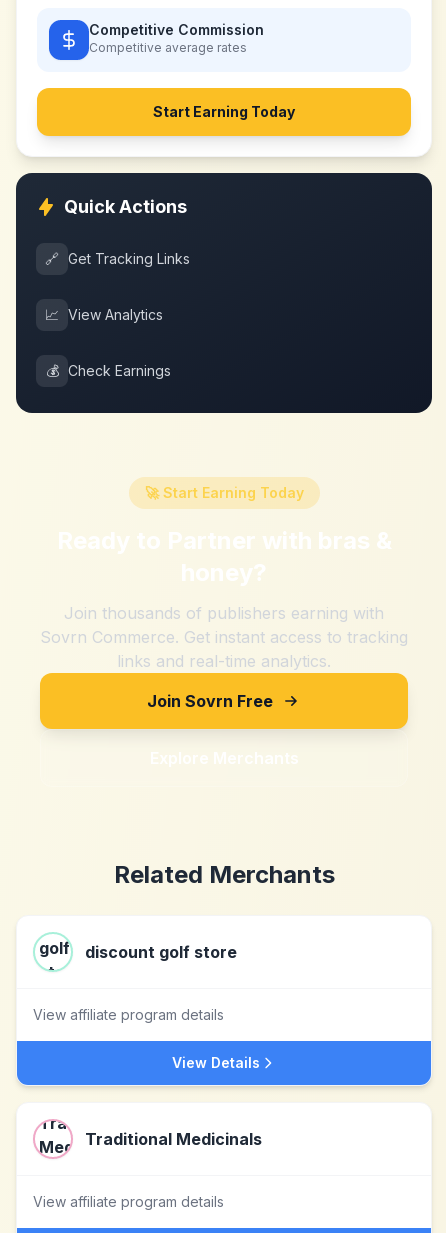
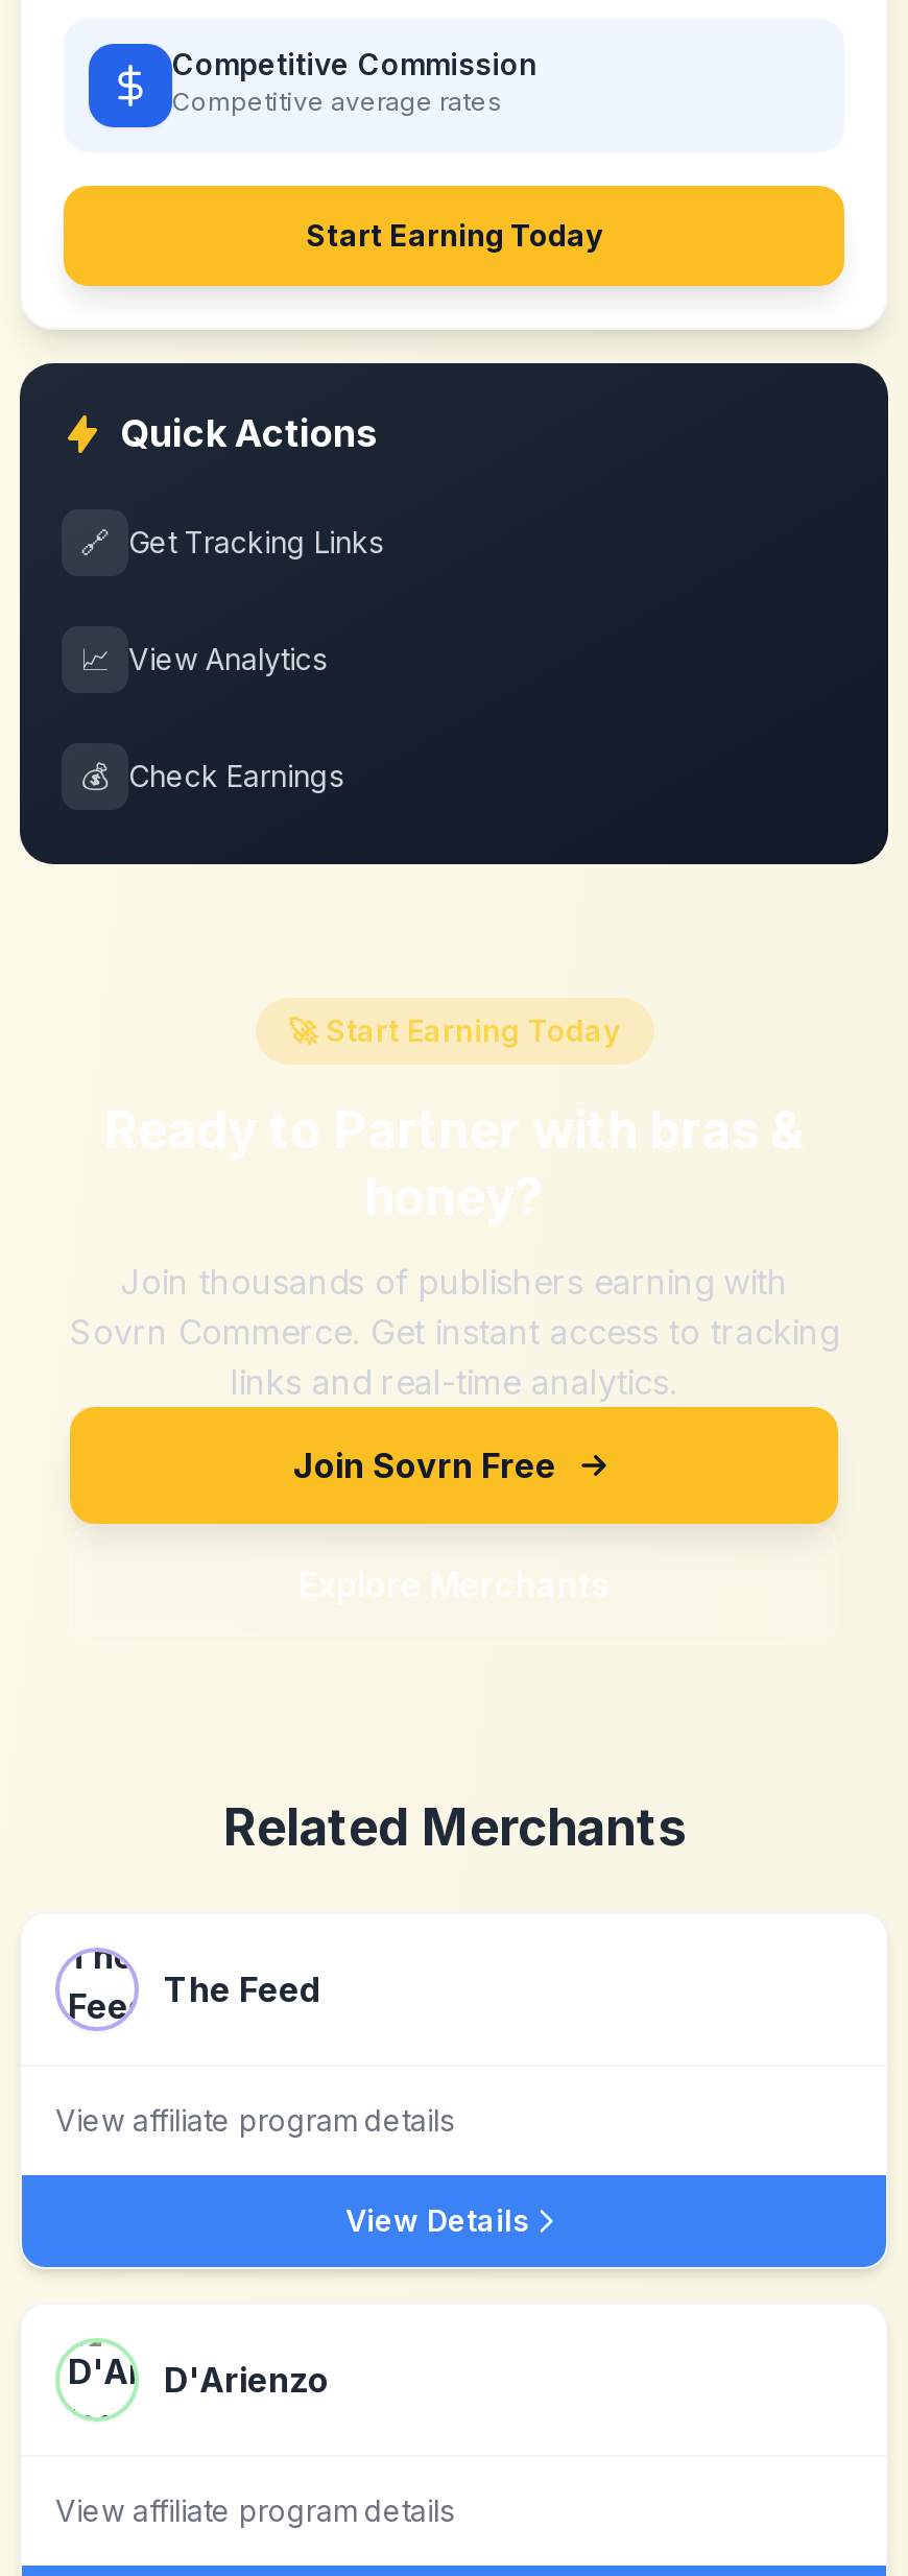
[33,932,237,972] [image] | discount golf store -> [55,1948,320,2031] [image] | The Feed
[33,1119,262,1159] [image] | Traditional Medicinals -> [55,2338,329,2422] [image] | D'Arienzo

